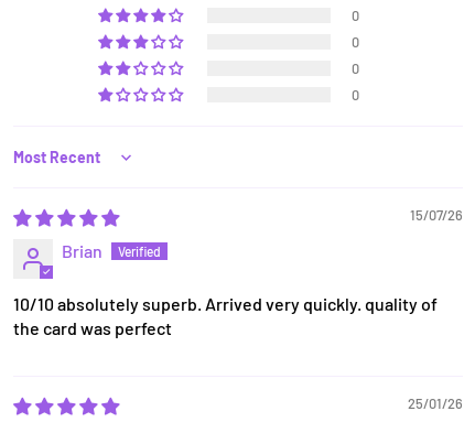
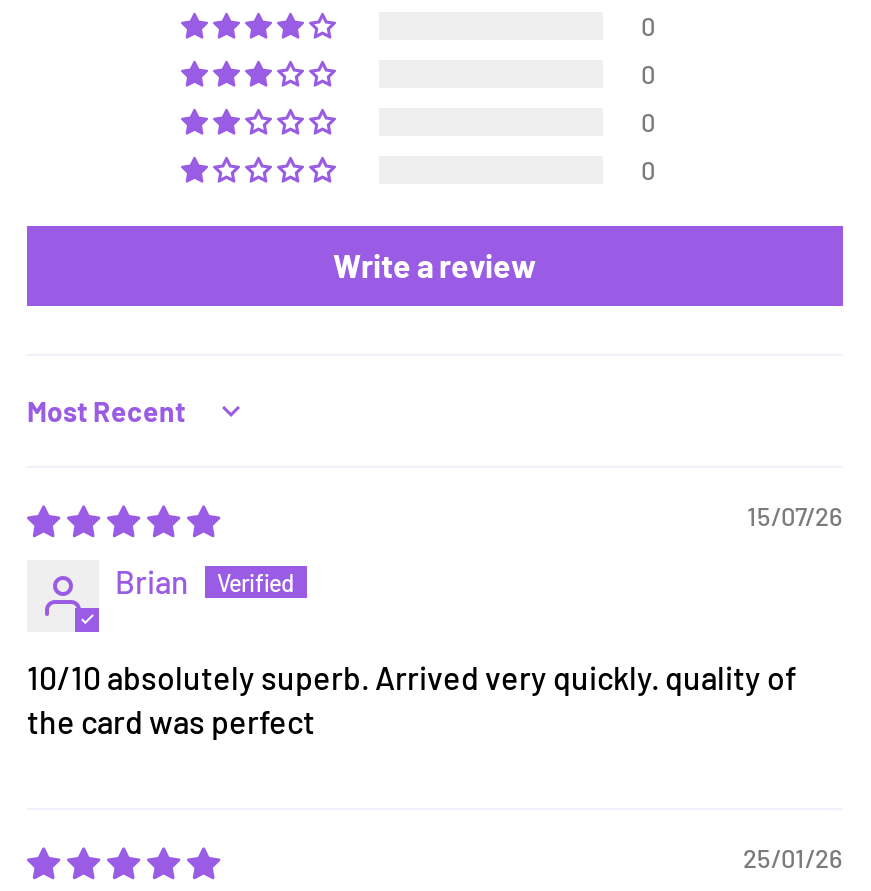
none -> [333,247,537,285] Write a review

